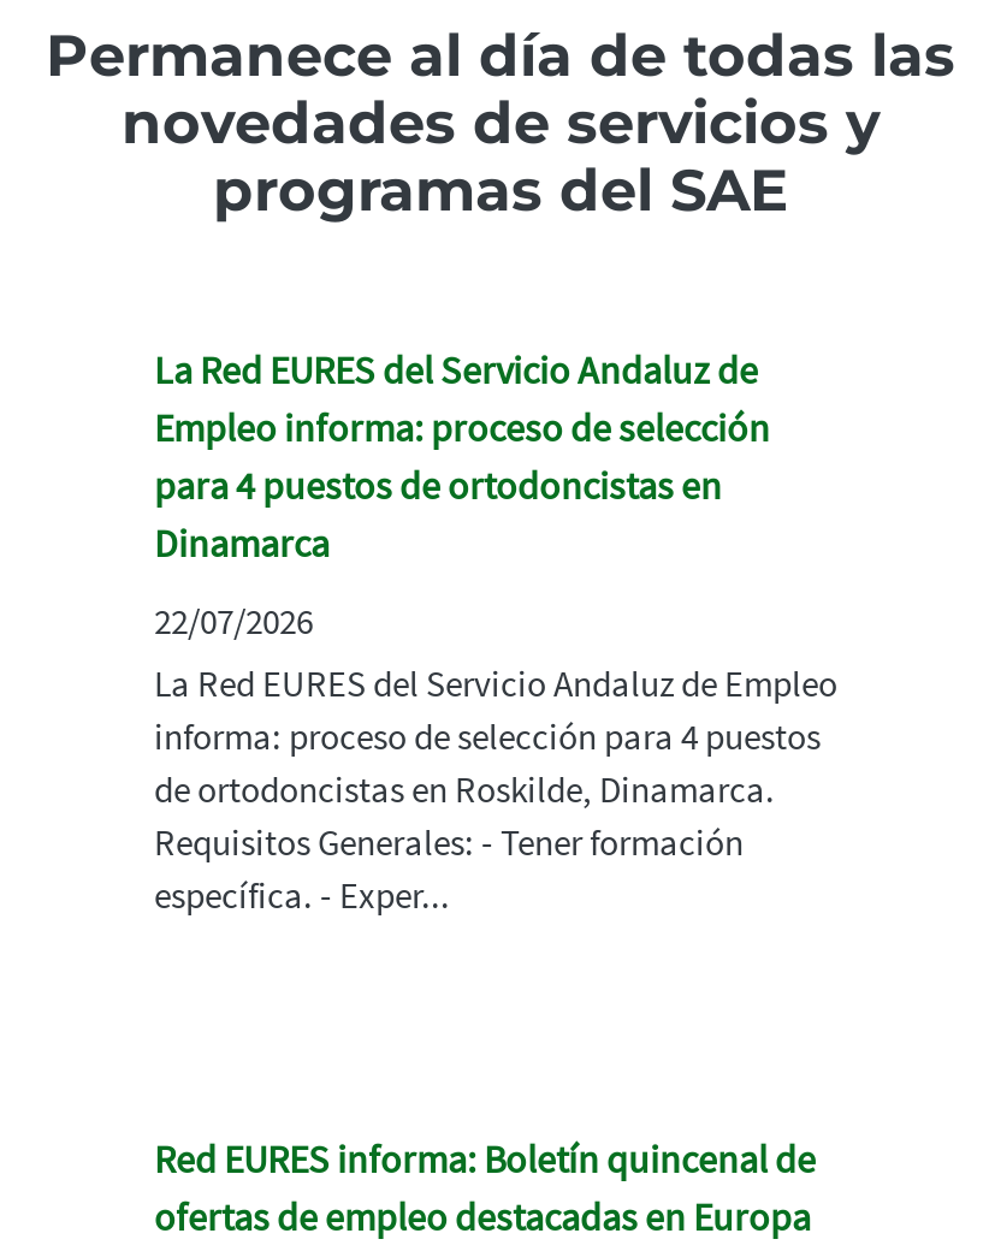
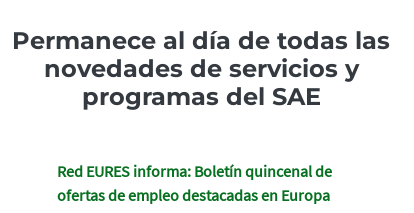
[154,345,837,918] La Red EURES del Servicio Andaluz de | Empleo informa: proceso de selección | para 4 puestos de ortodoncistas en | Dinamarca | 22/07/2026 | La Red EURES del Servicio Andaluz de Empleo | informa: proceso de selección para 4 puestos | de ortodoncistas en Roskilde, Dinamarca. | Requisitos Generales: - Tener formación | específica. - Exper... -> none

